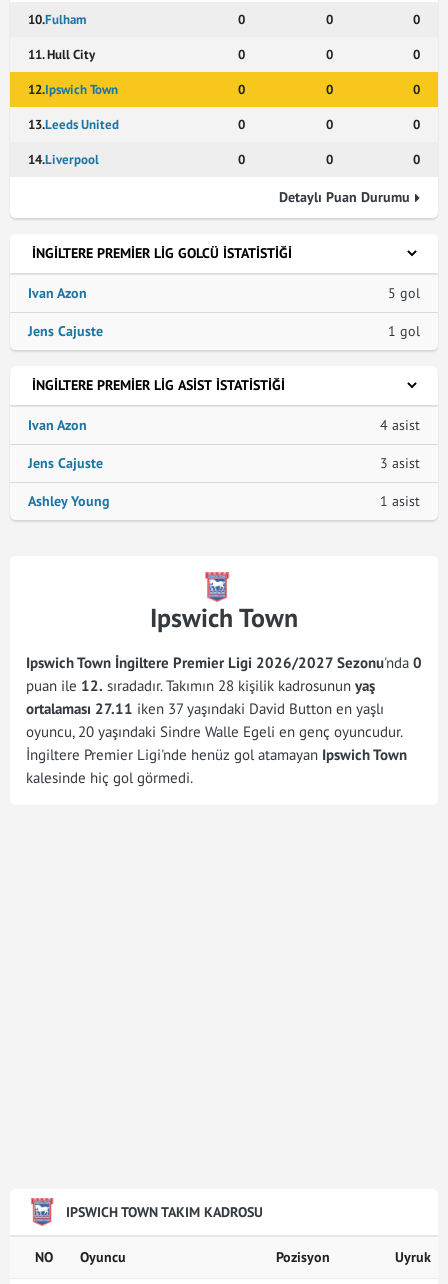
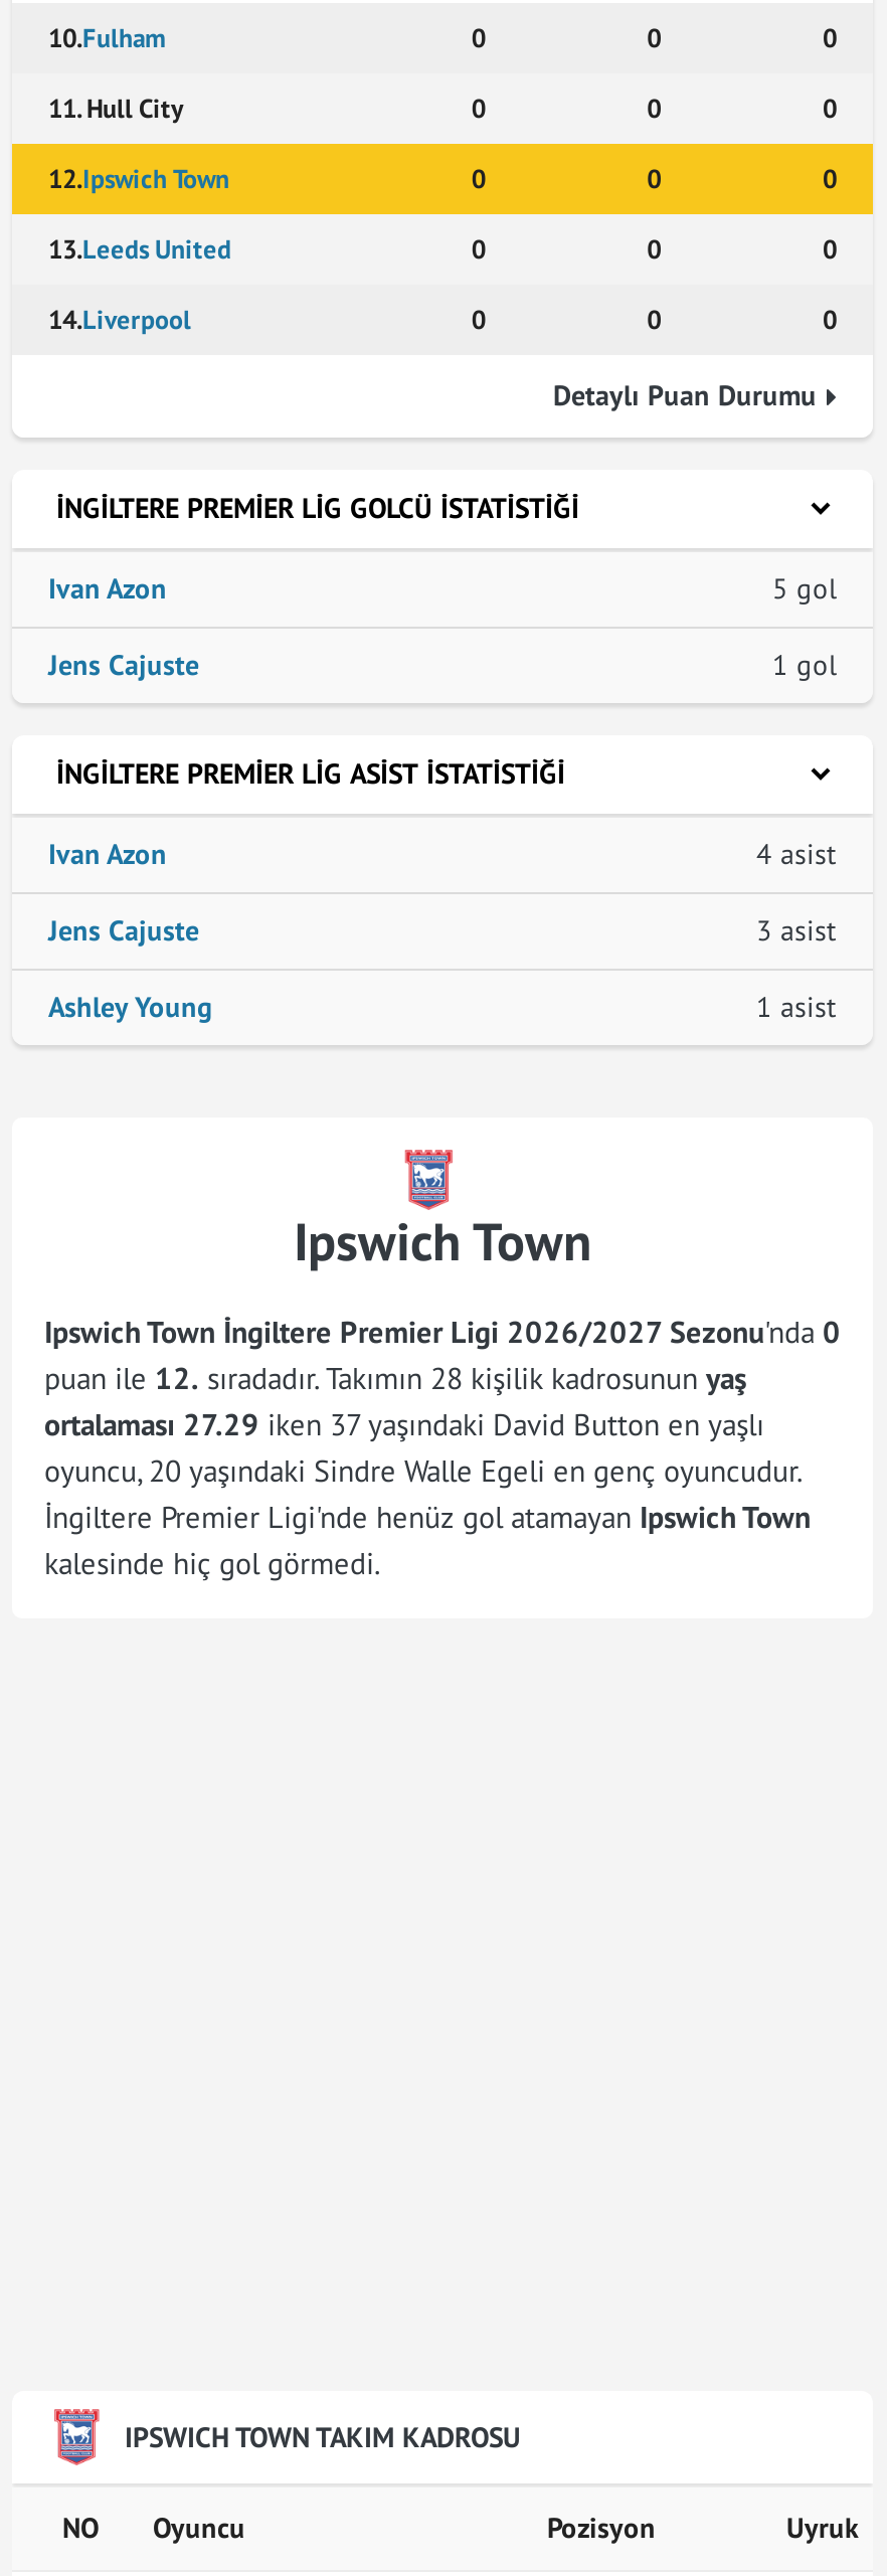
[26,699,384,718] ortalaması 27.11 iken 37 yaşındaki David Button en yaşlı -> [44,1405,764,1443] ortalaması 27.29 iken 37 yaşındaki David Button en yaşlı

